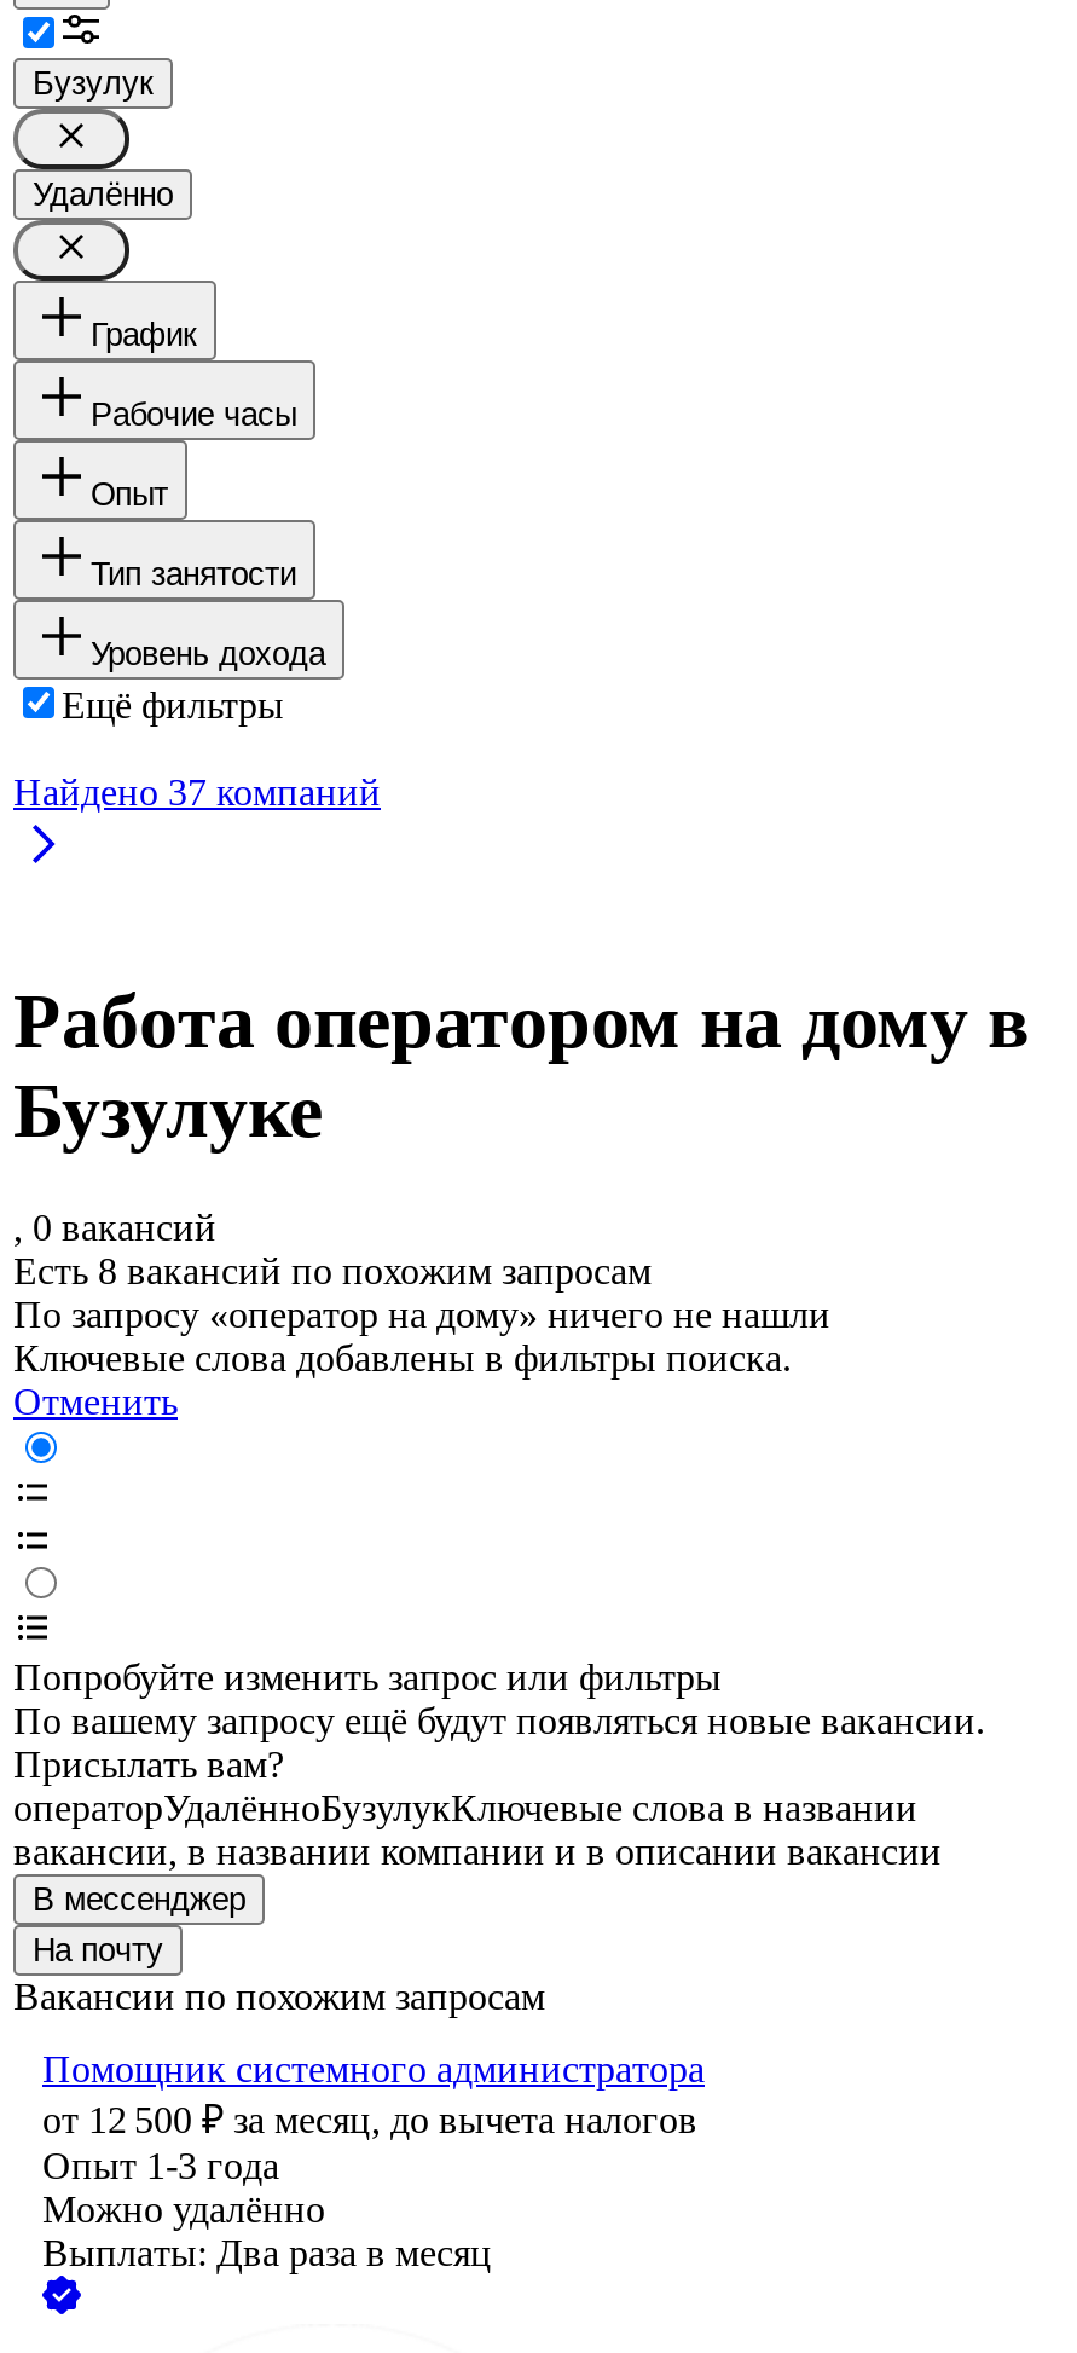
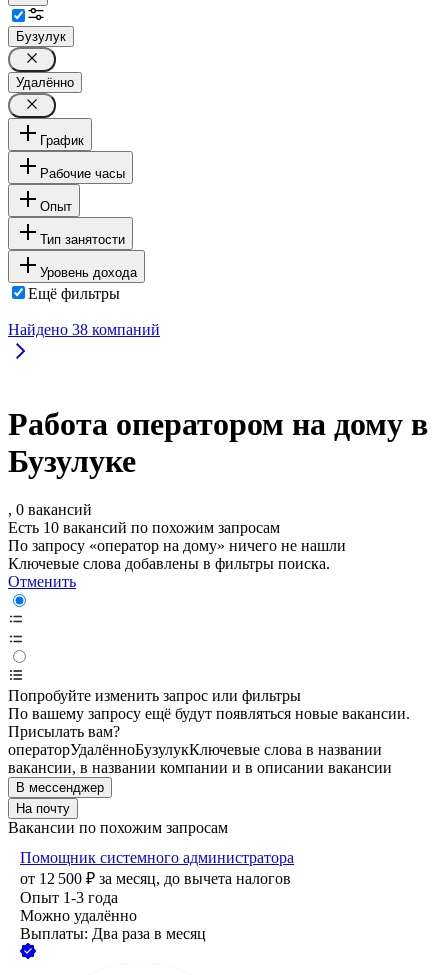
[13,770,381,812] Найдено 37 компаний -> [8,321,160,338] Найдено 38 компаний
[13,1251,652,1293] Есть 8 вакансий по похожим запросам -> [8,519,280,536] Есть 10 вакансий по похожим запросам

